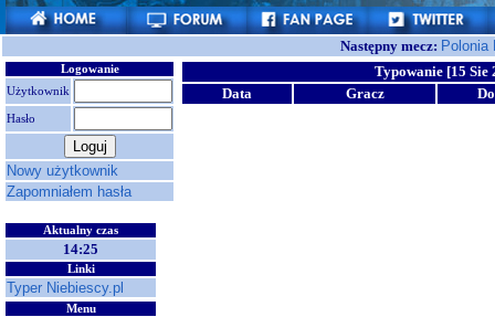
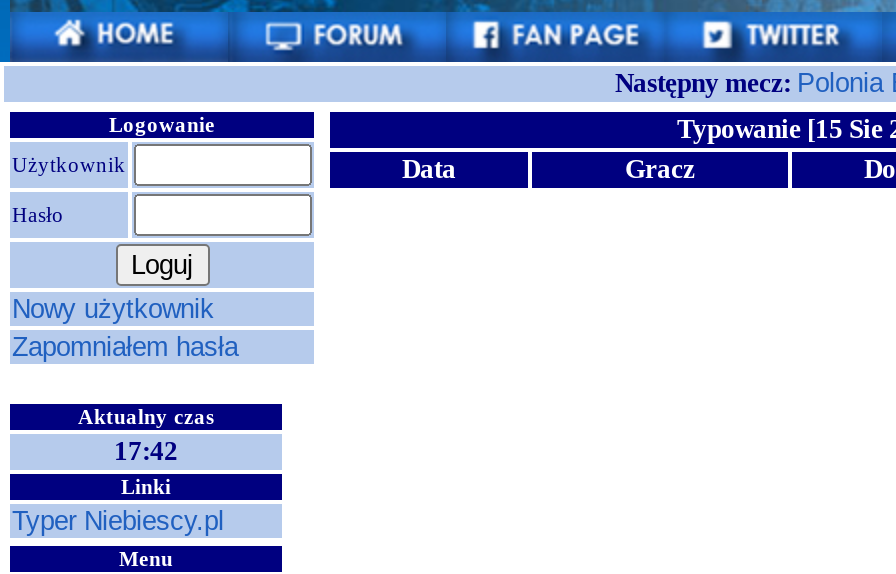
[63,241,98,257] 14:25 -> [114,436,178,466] 17:42

